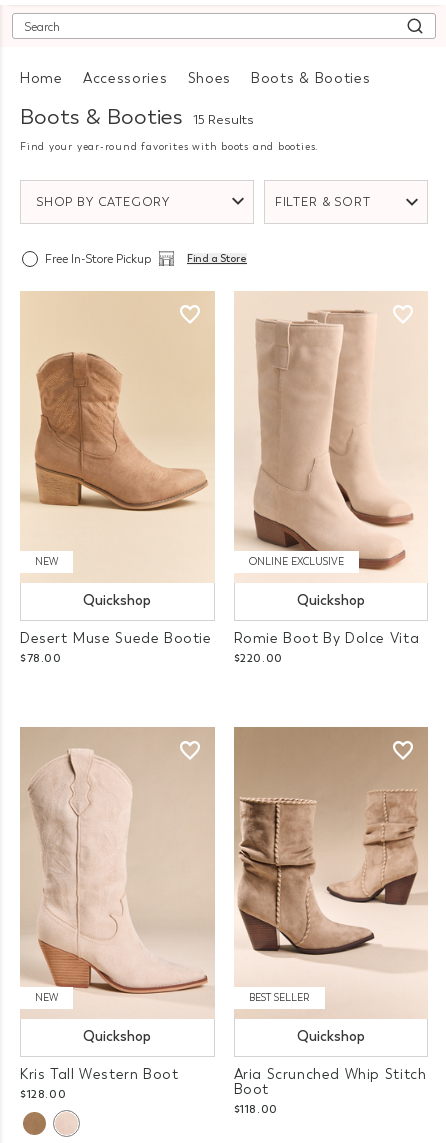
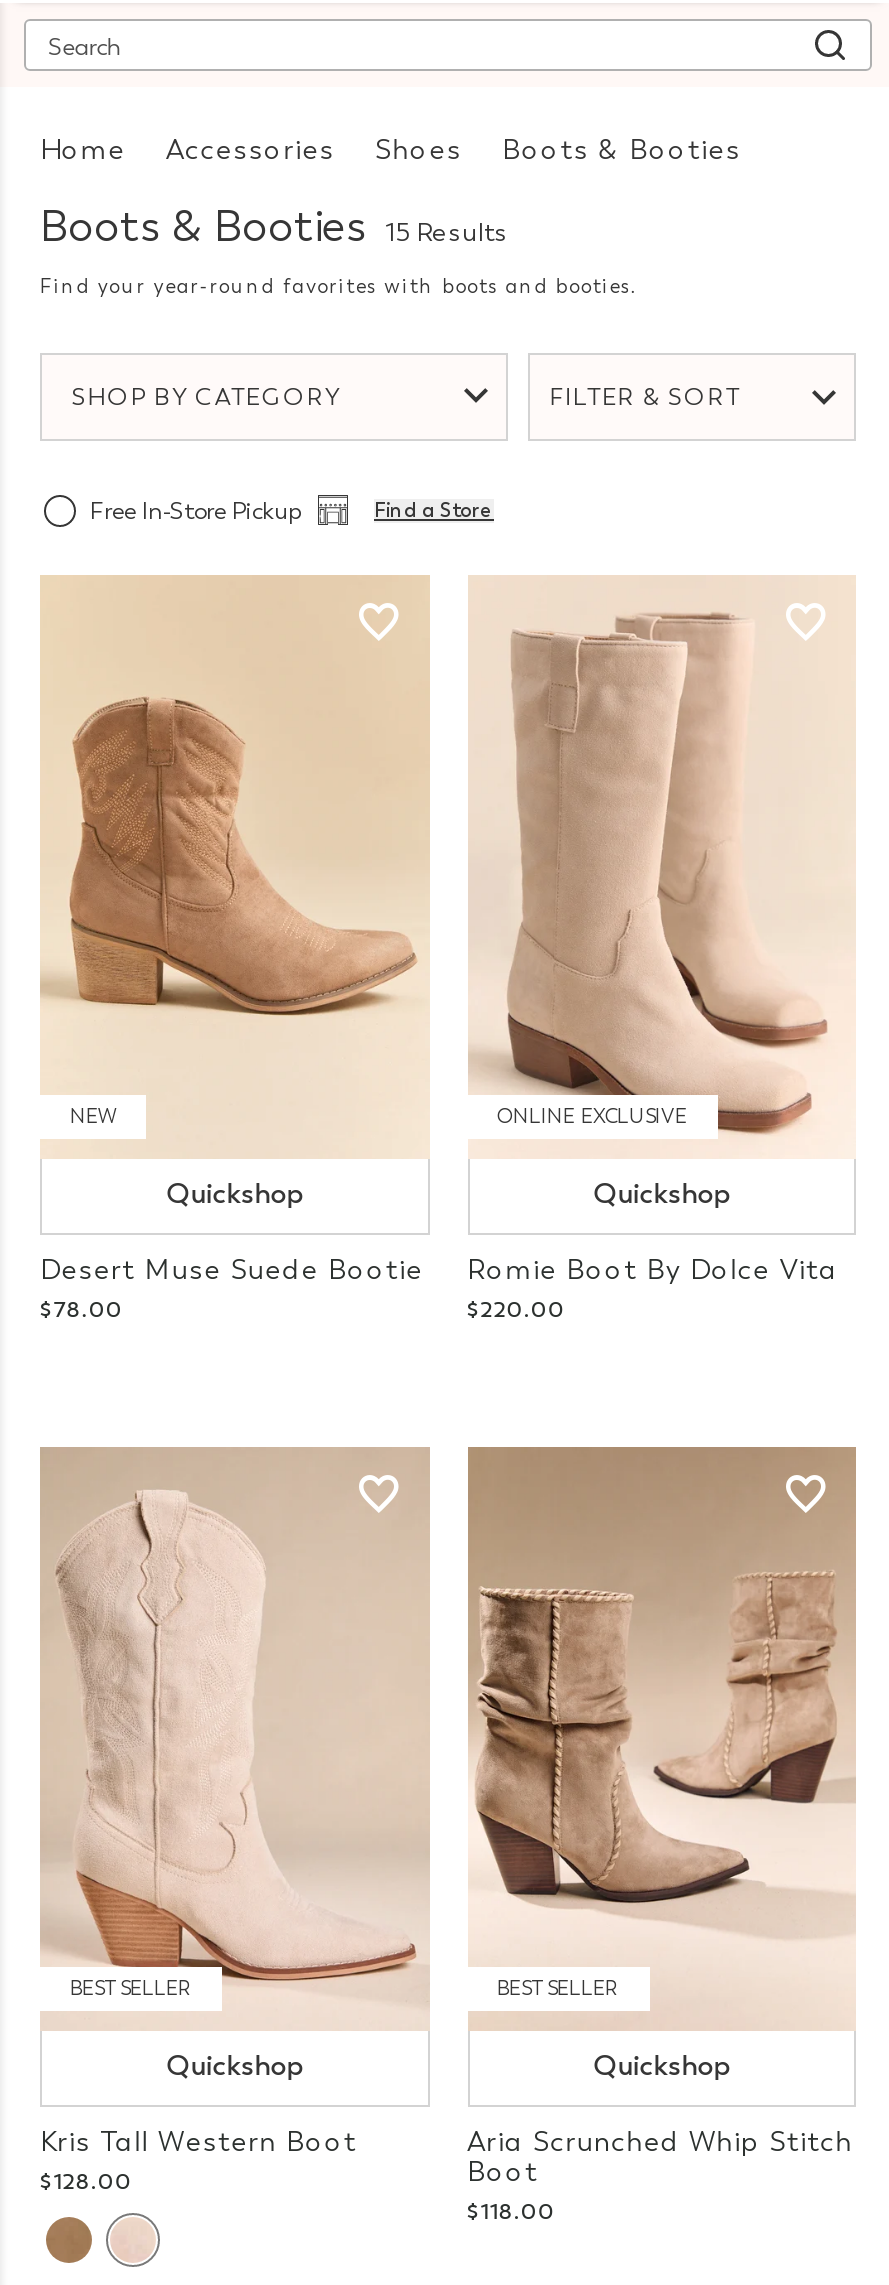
[35,991,58,1003] NEW -> [70,1976,192,2000] BEST SELLER

